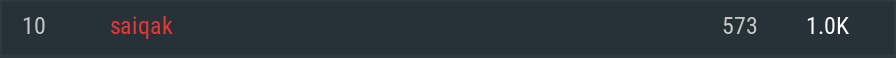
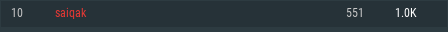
[722,16,758,38] 573 -> [346,8,364,19] 551

